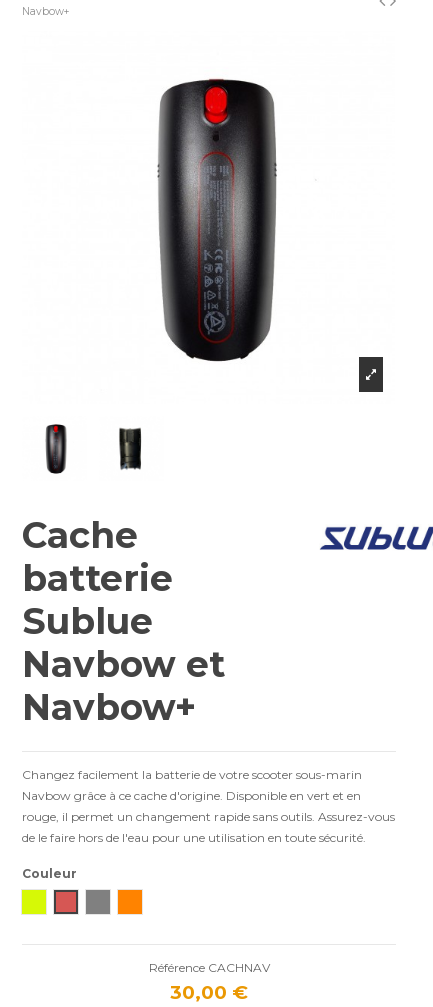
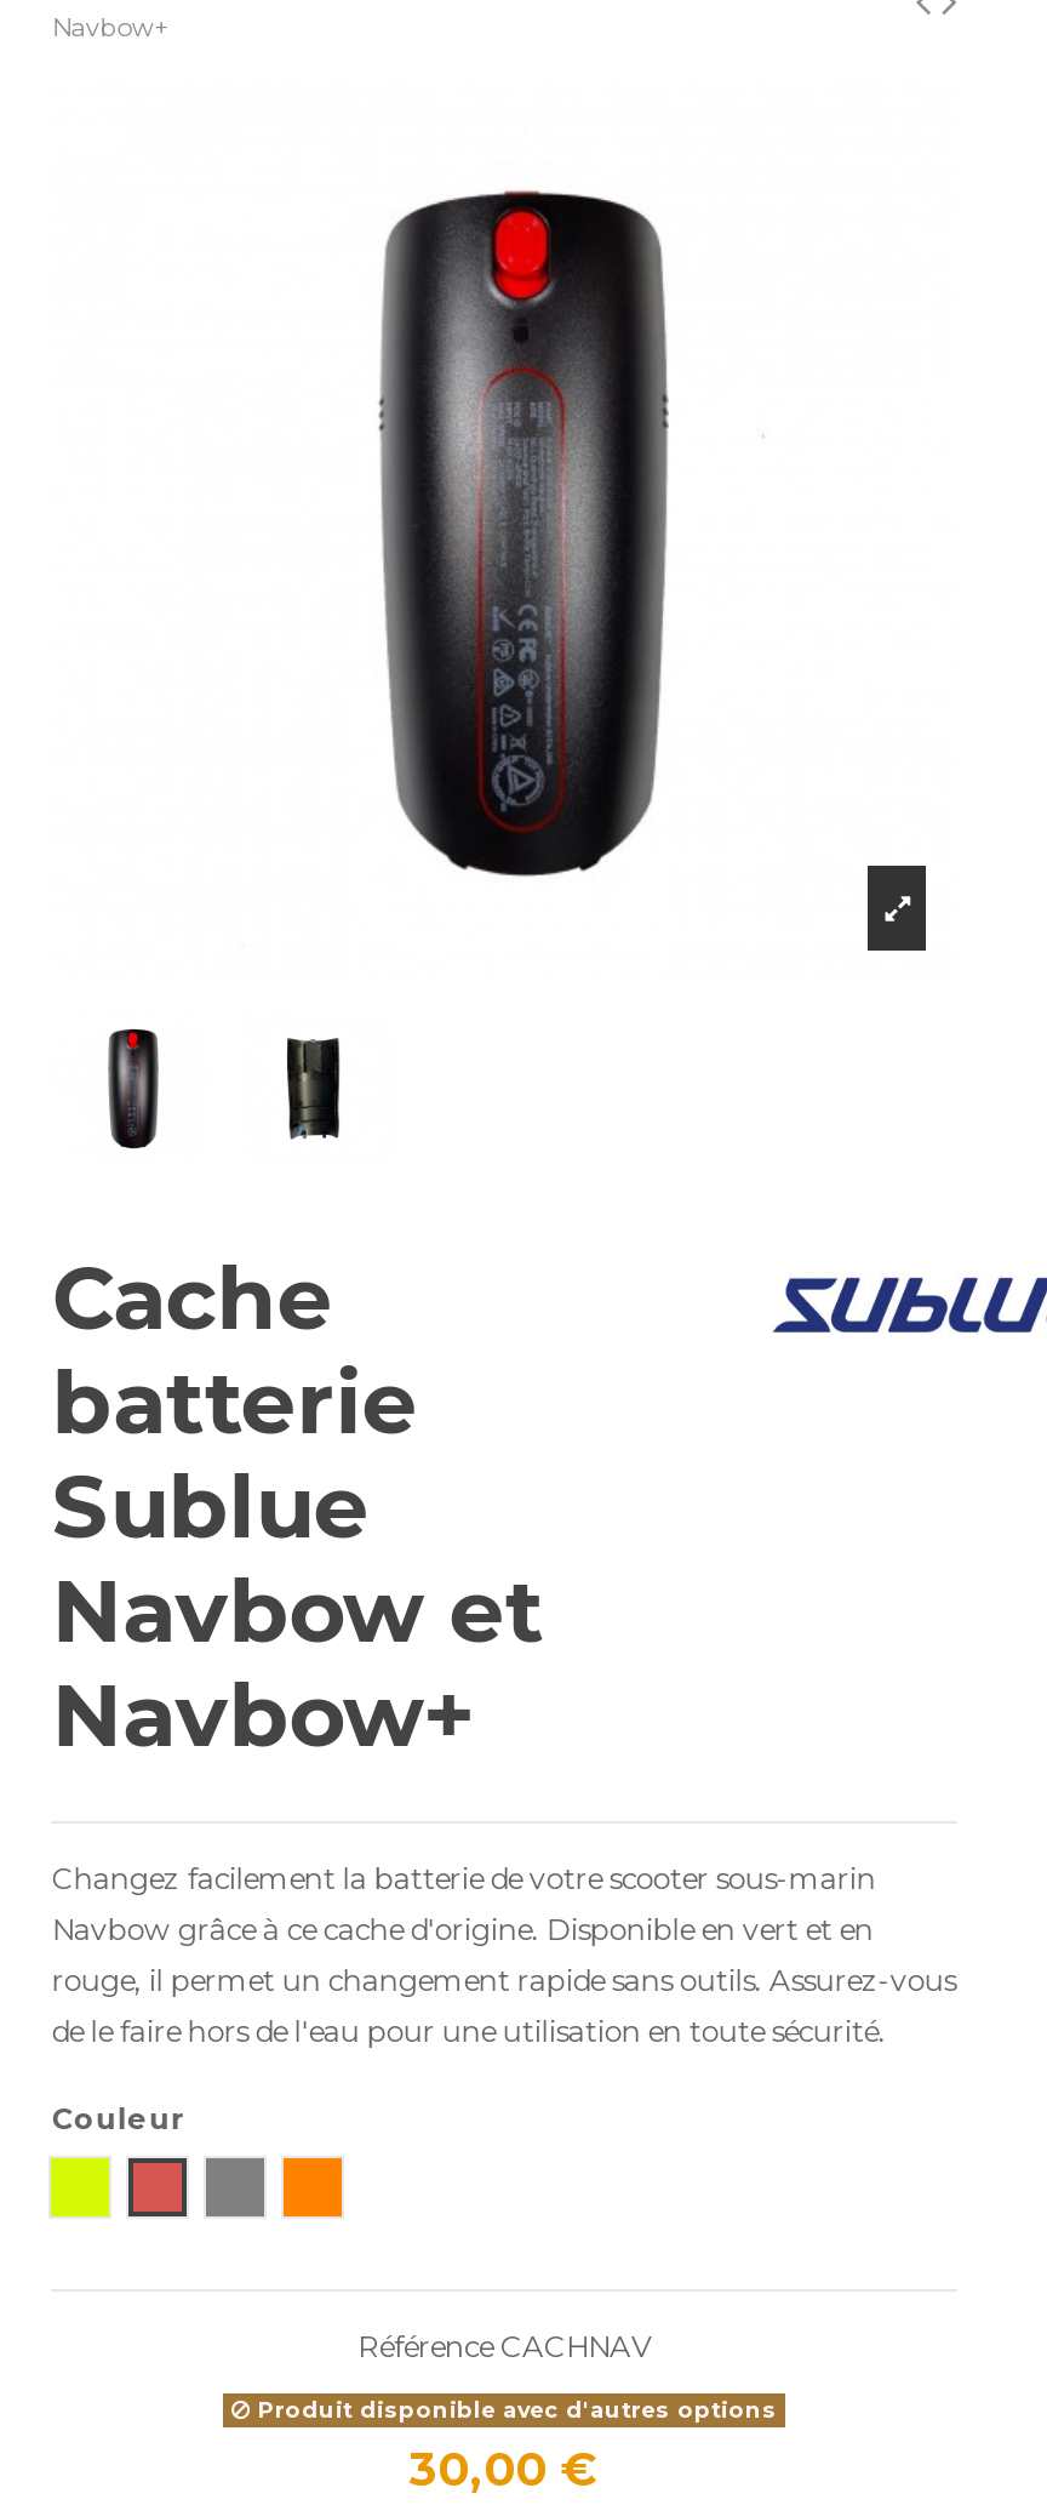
none -> [251,2397,777,2424] Produit disponible avec d'autres options

